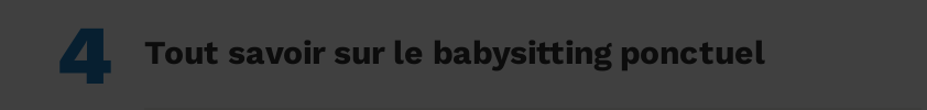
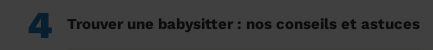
[144,32,765,72] Tout savoir sur le babysitting ponctuel -> [67,15,420,33] Trouver une babysitter : nos conseils et astuces

